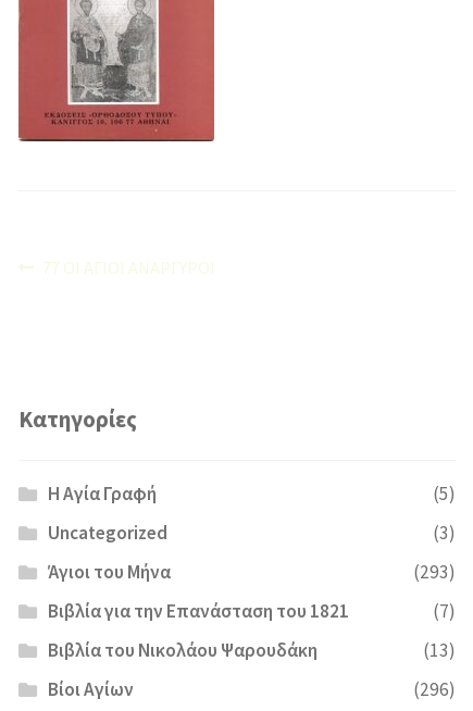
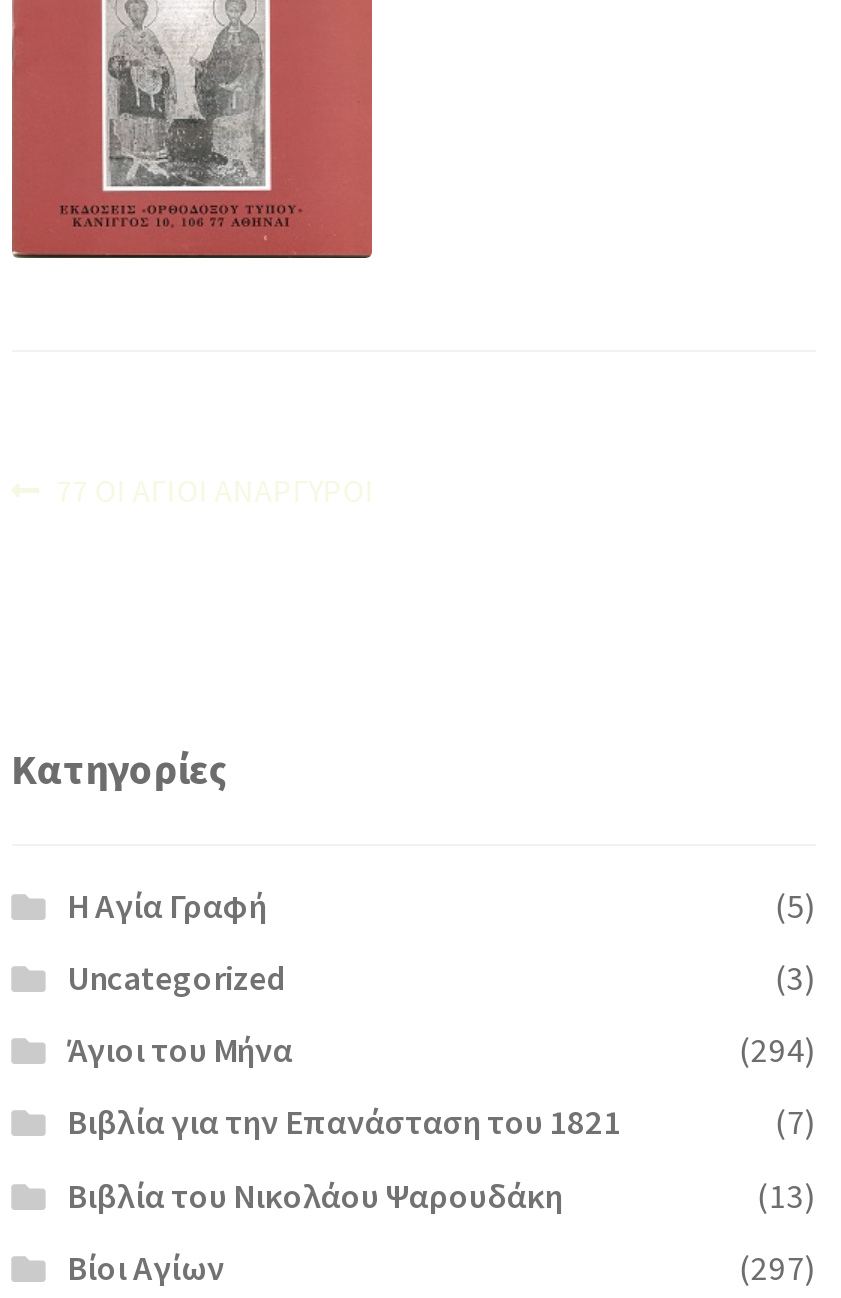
[414,560,456,584] (293) -> [739,1029,817,1073] (294)
[414,678,456,702] (296) -> [739,1246,817,1290] (297)

